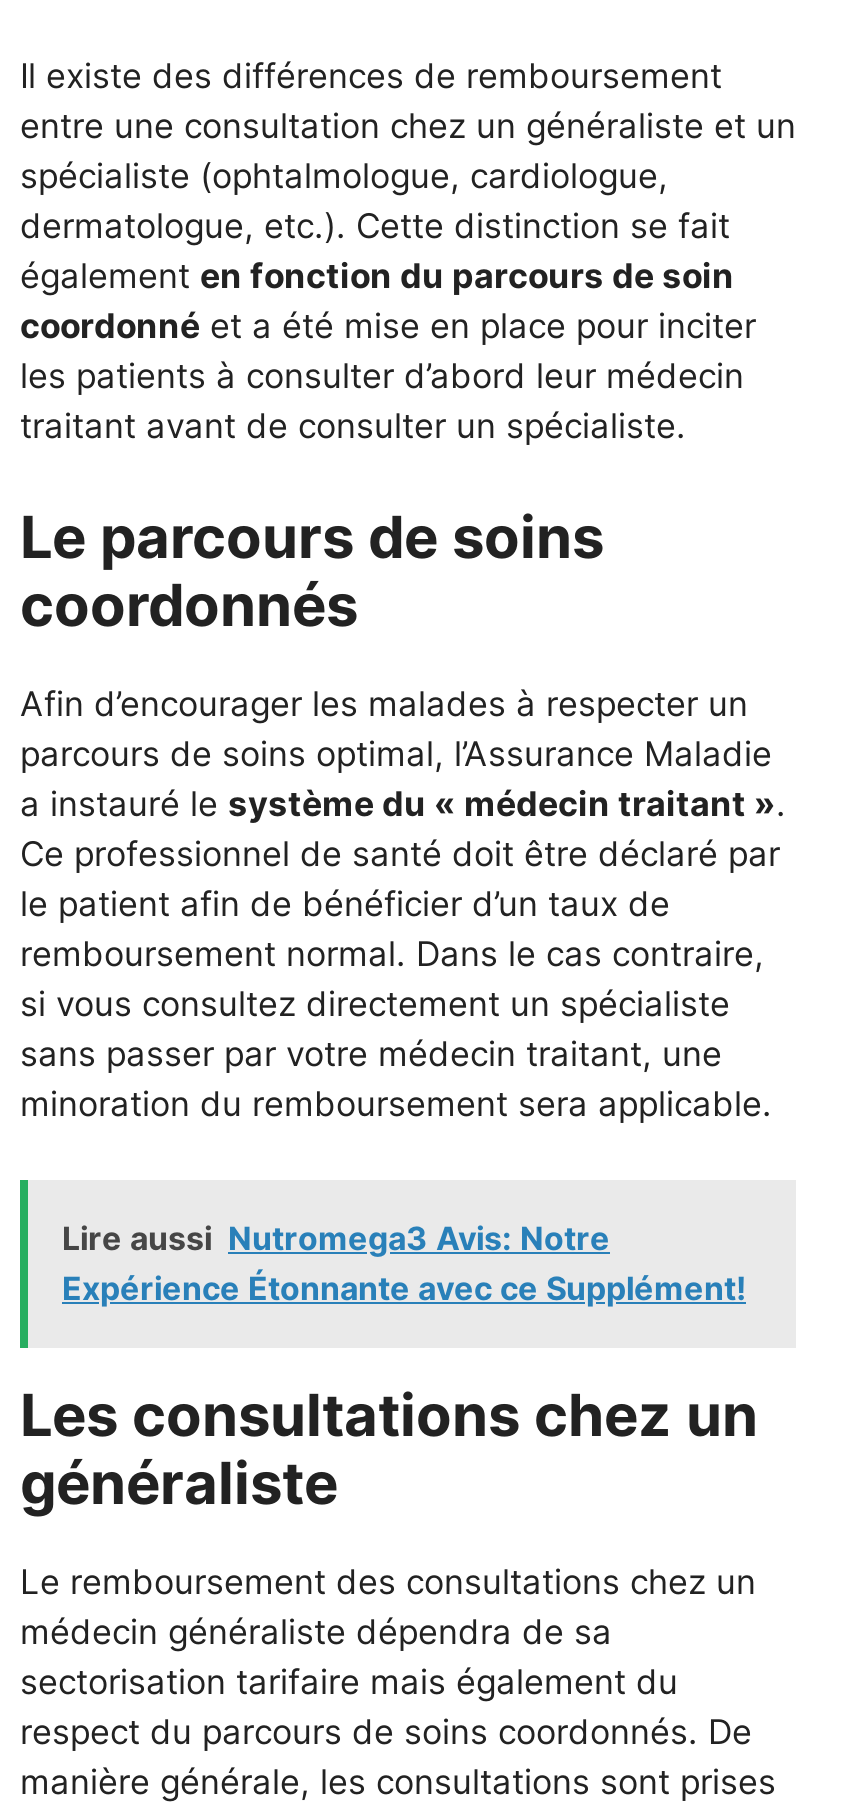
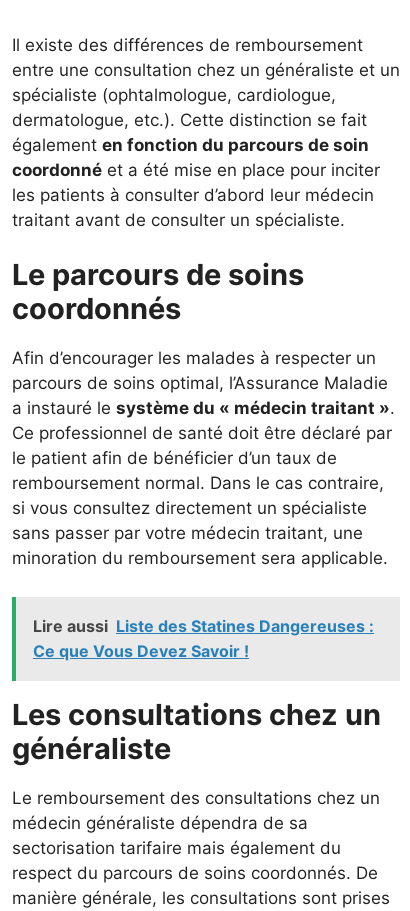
[62,1219,746,1309] Lire aussi Nutromega3 Avis: Notre | Expérience Étonnante avec ce Supplément! -> [33,616,374,661] Lire aussi Liste des Statines Dangereuses : | Ce que Vous Devez Savoir !

